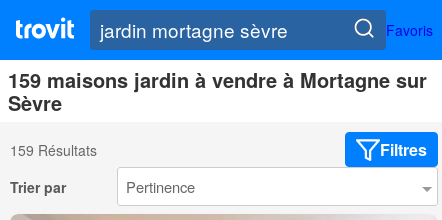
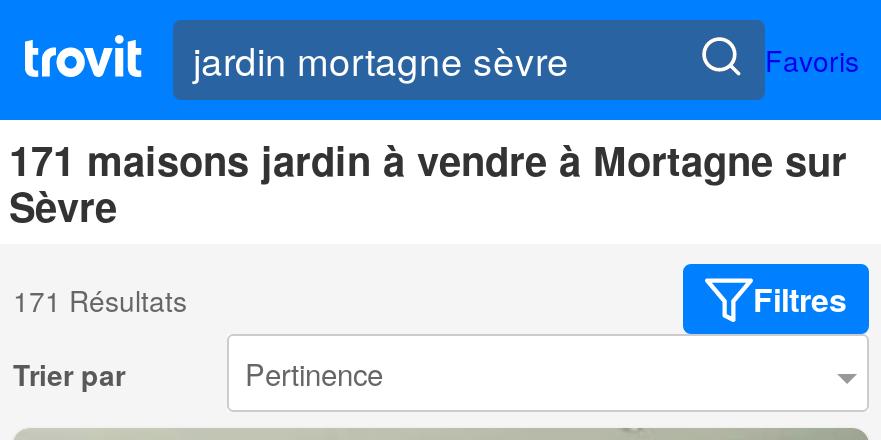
[8,65,427,94] 159 maisons jardin à vendre à Mortagne sur -> [9,131,847,189] 171 maisons jardin à vendre à Mortagne sur
[10,140,97,160] 159 Résultats -> [13,280,187,320] 171 Résultats

